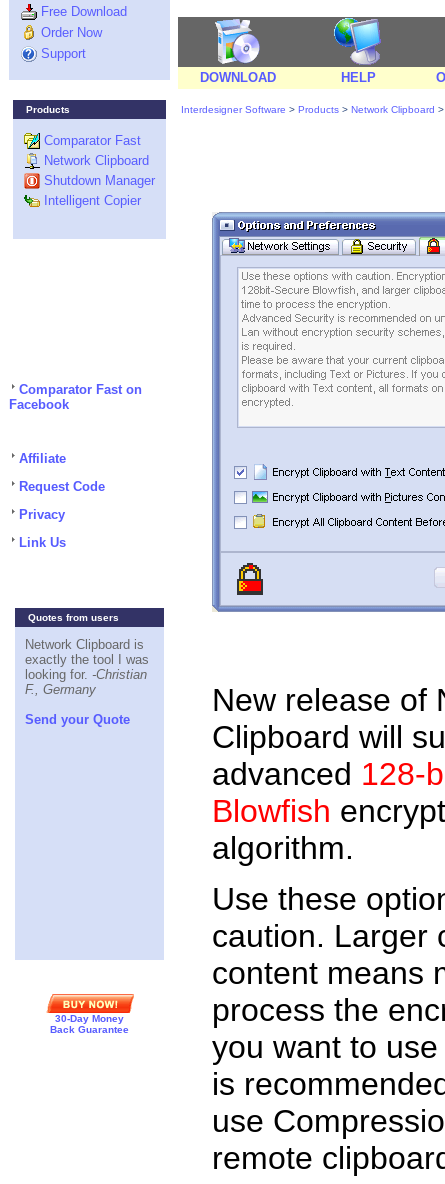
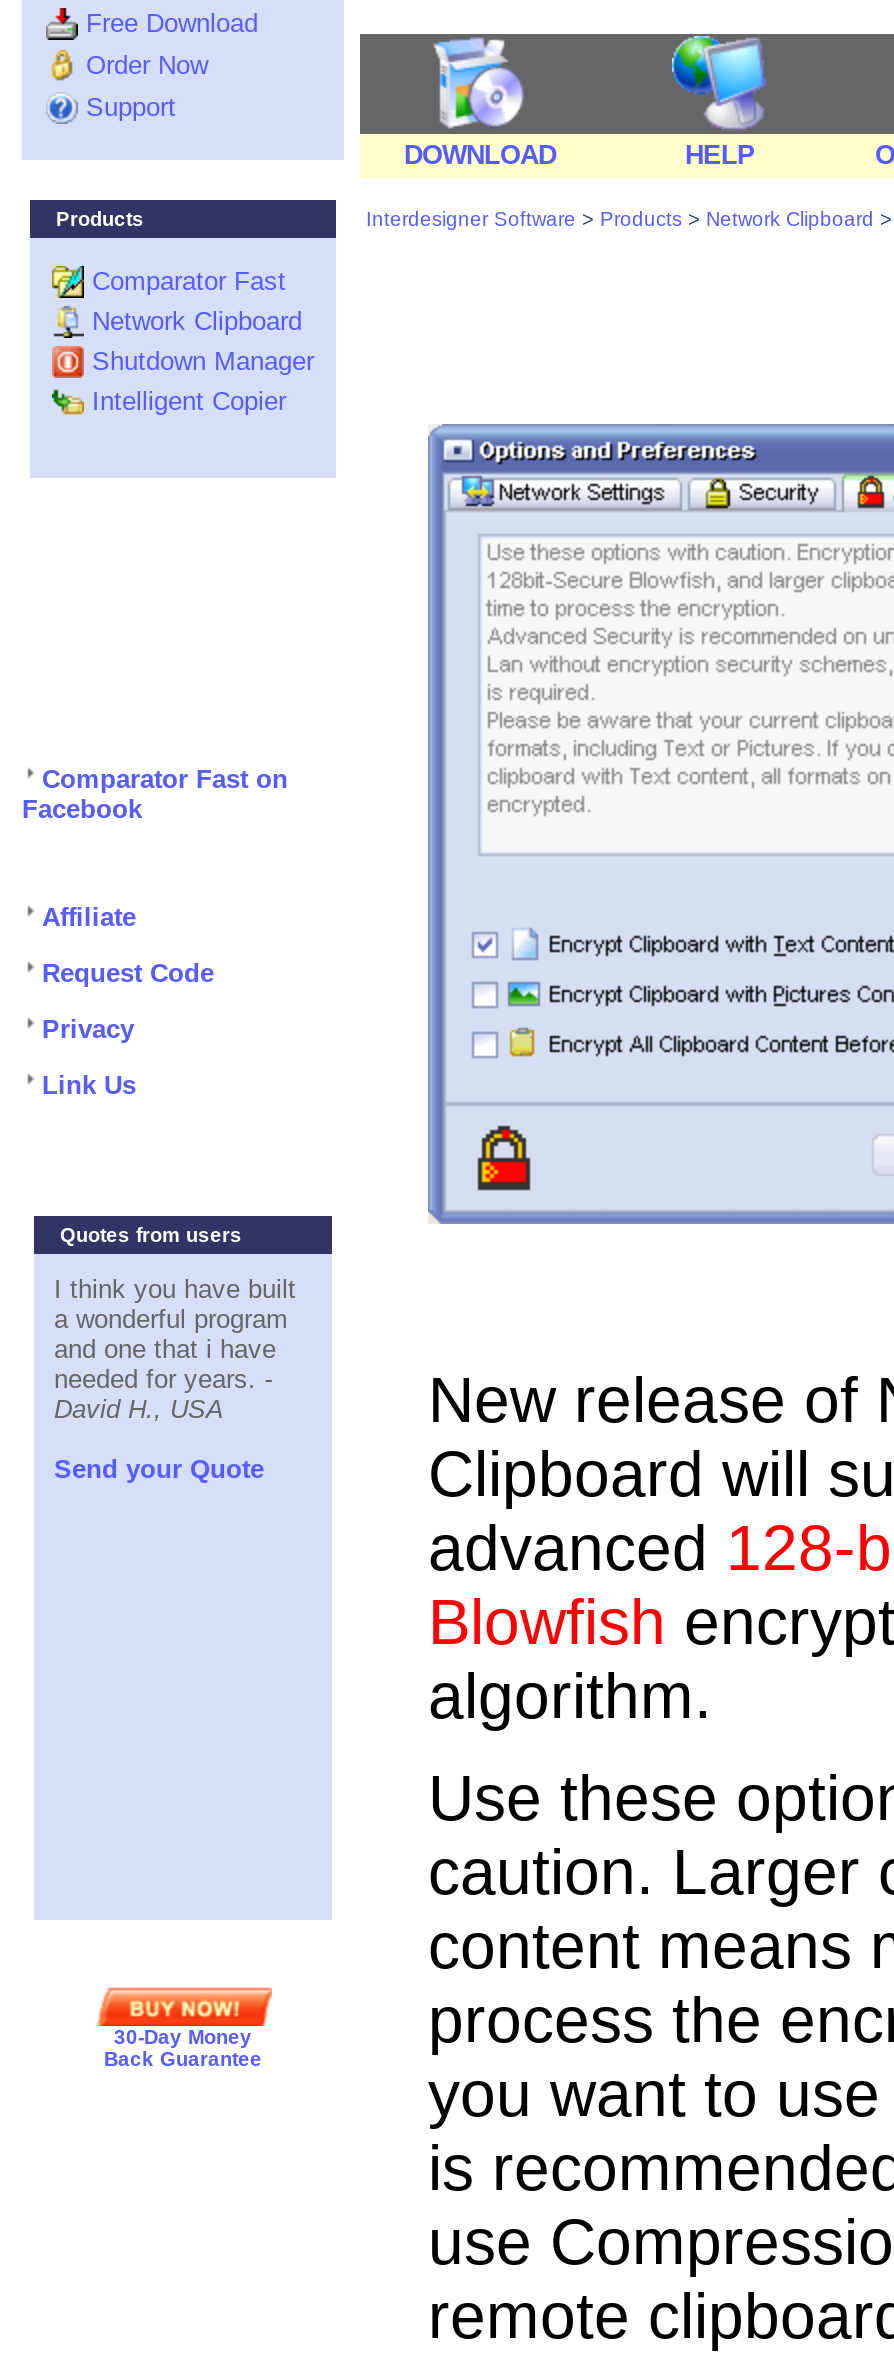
[25,637,149,697] Network Clipboard is | exactly the tool I was | looking for. -Christian | F., Germany -> [54,1274,296,1424] I think you have built | a wonderful program | and one that i have | needed for years. - | David H., USA

